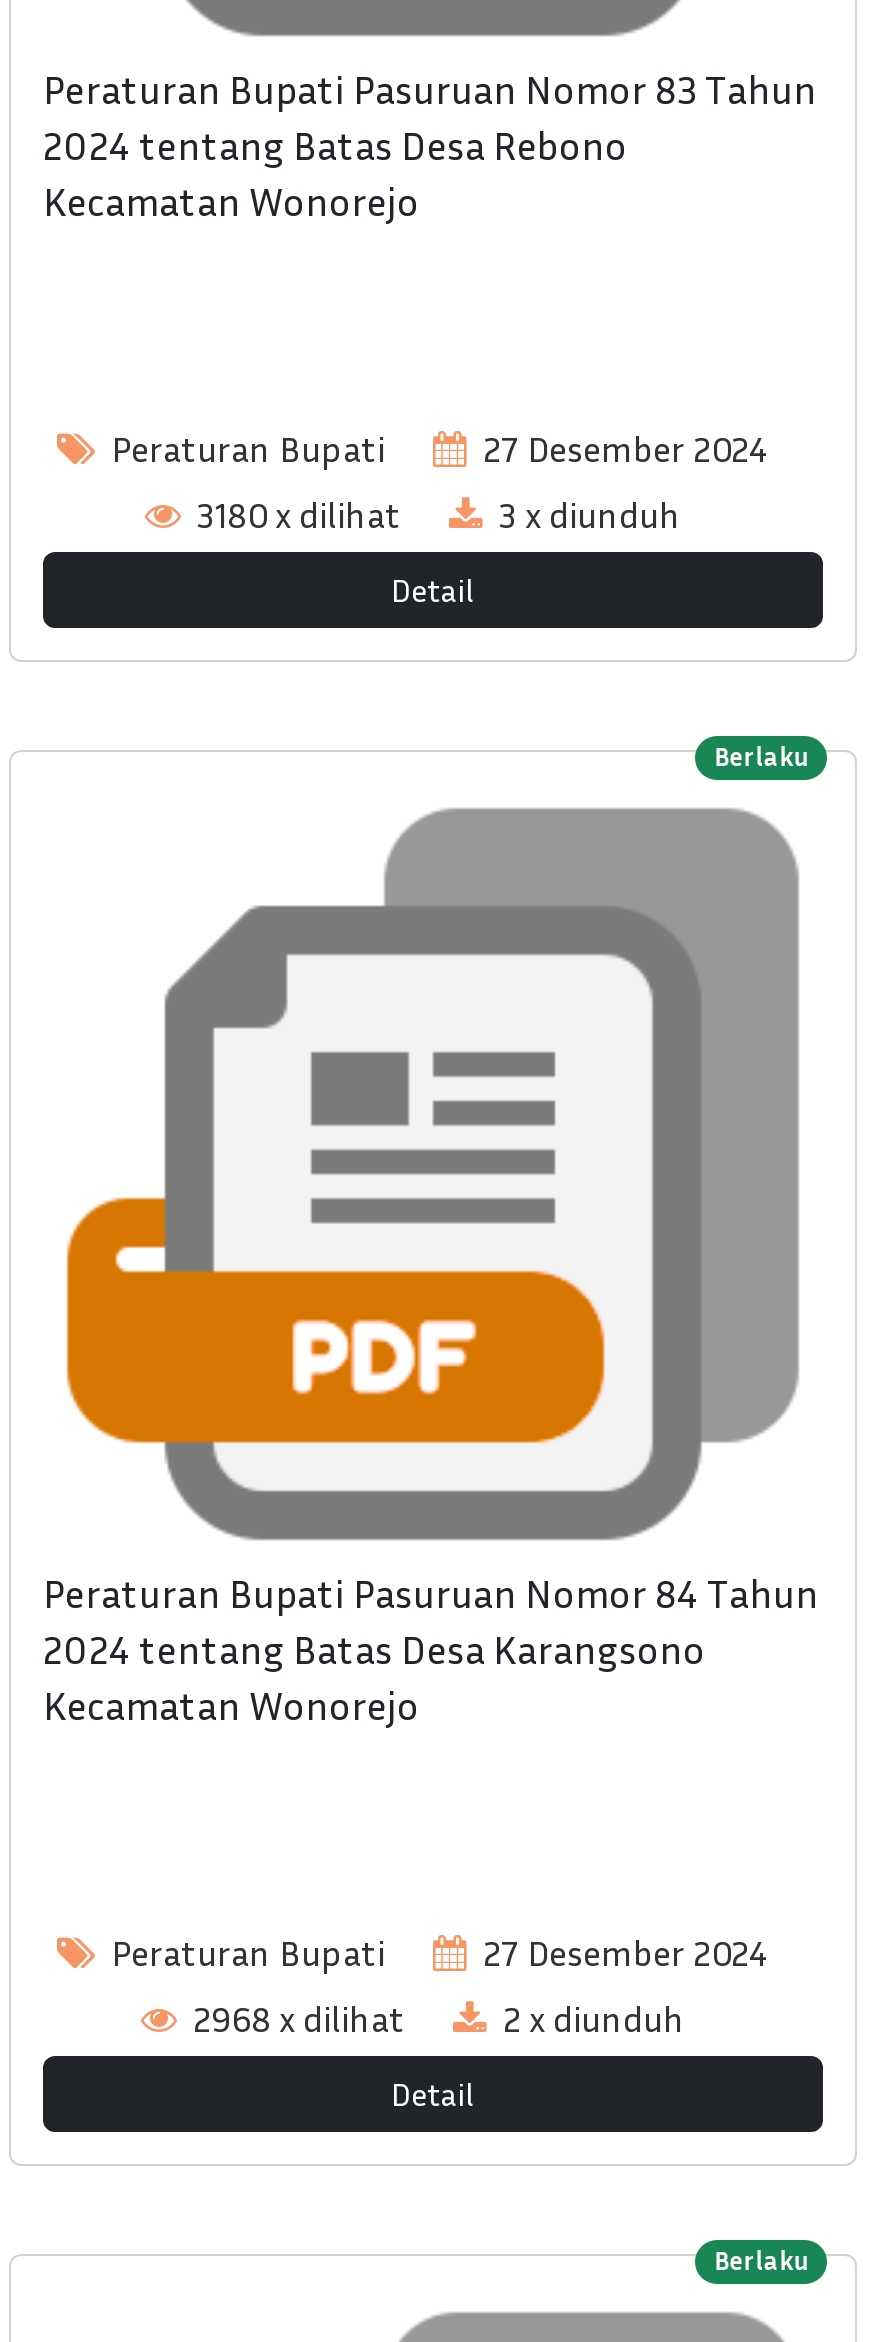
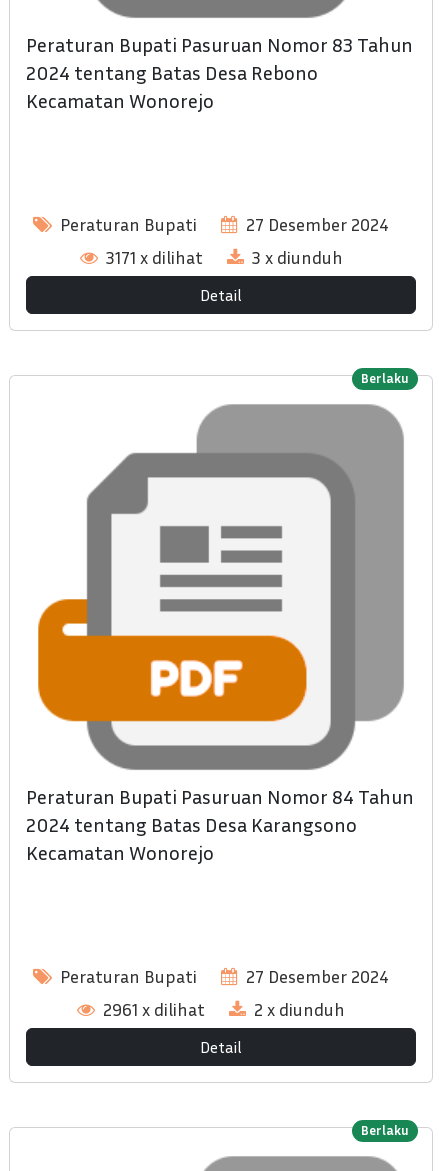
[197,493,401,537] 3180 x dilihat -> [105,246,202,268] 3171 x dilihat
[193,1997,405,2041] 2968 x dilihat -> [103,998,205,1020] 2961 x dilihat

